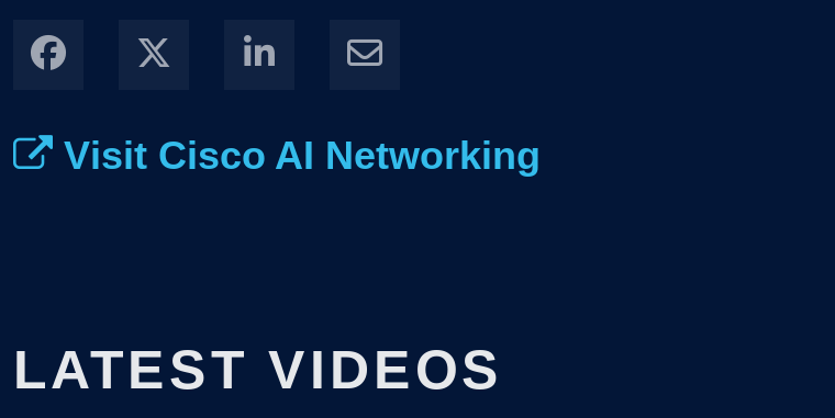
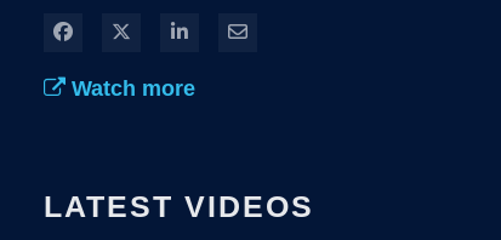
[53,134,541,178] Visit Cisco AI Networking -> [66,76,195,101] Watch more

